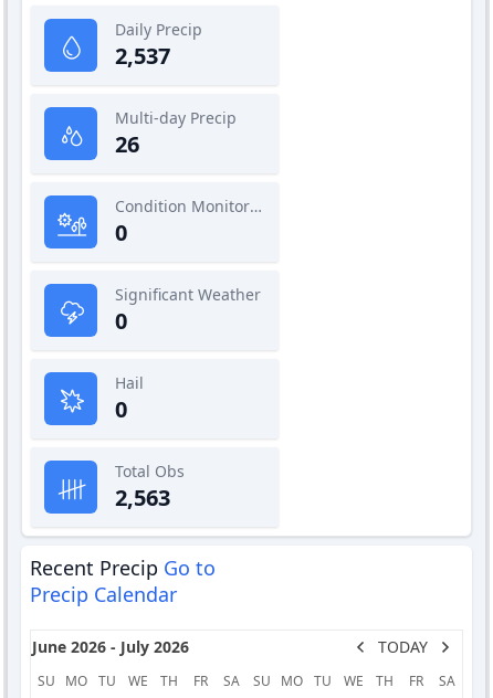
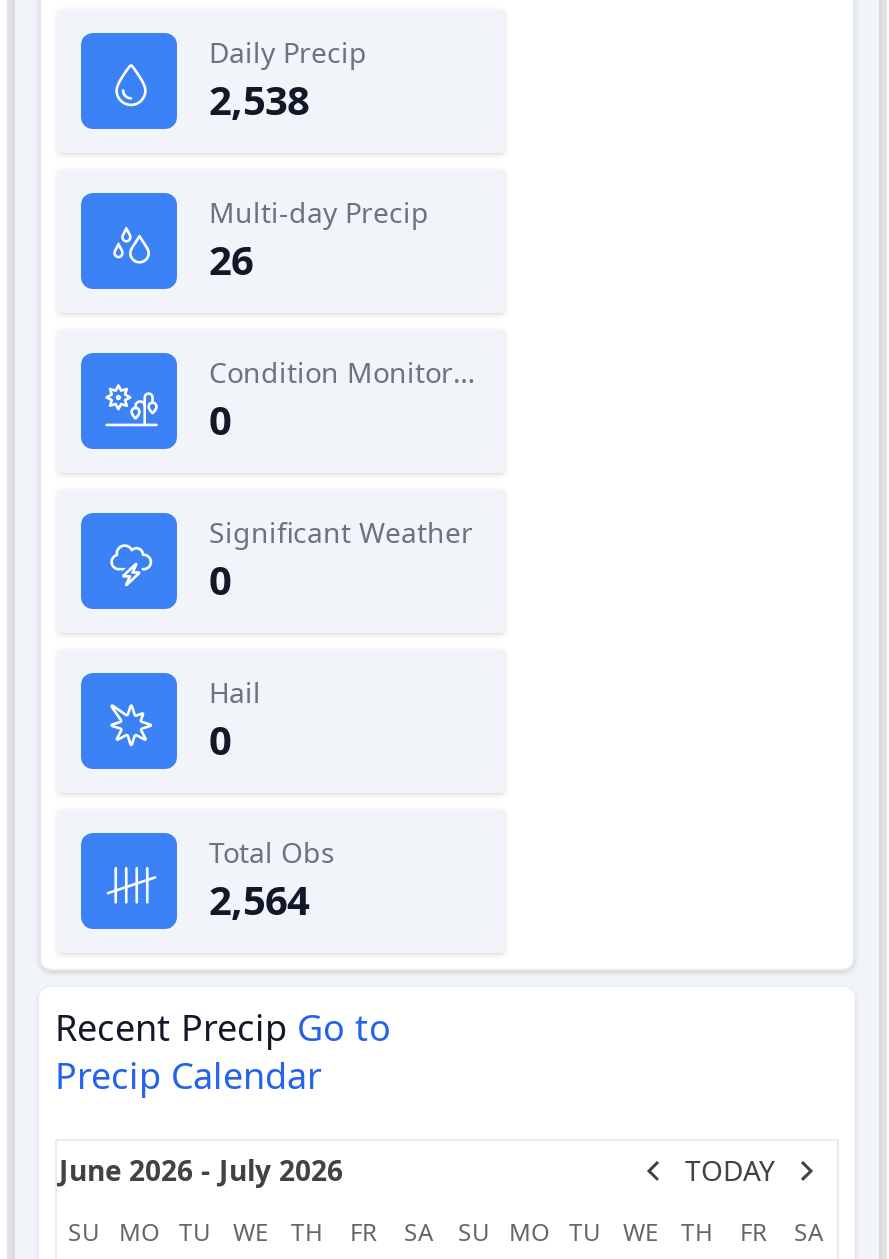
[115,41,170,71] 2,537 -> [209,73,309,127] 2,538
[115,483,170,512] 2,563 -> [209,873,309,927] 2,564

